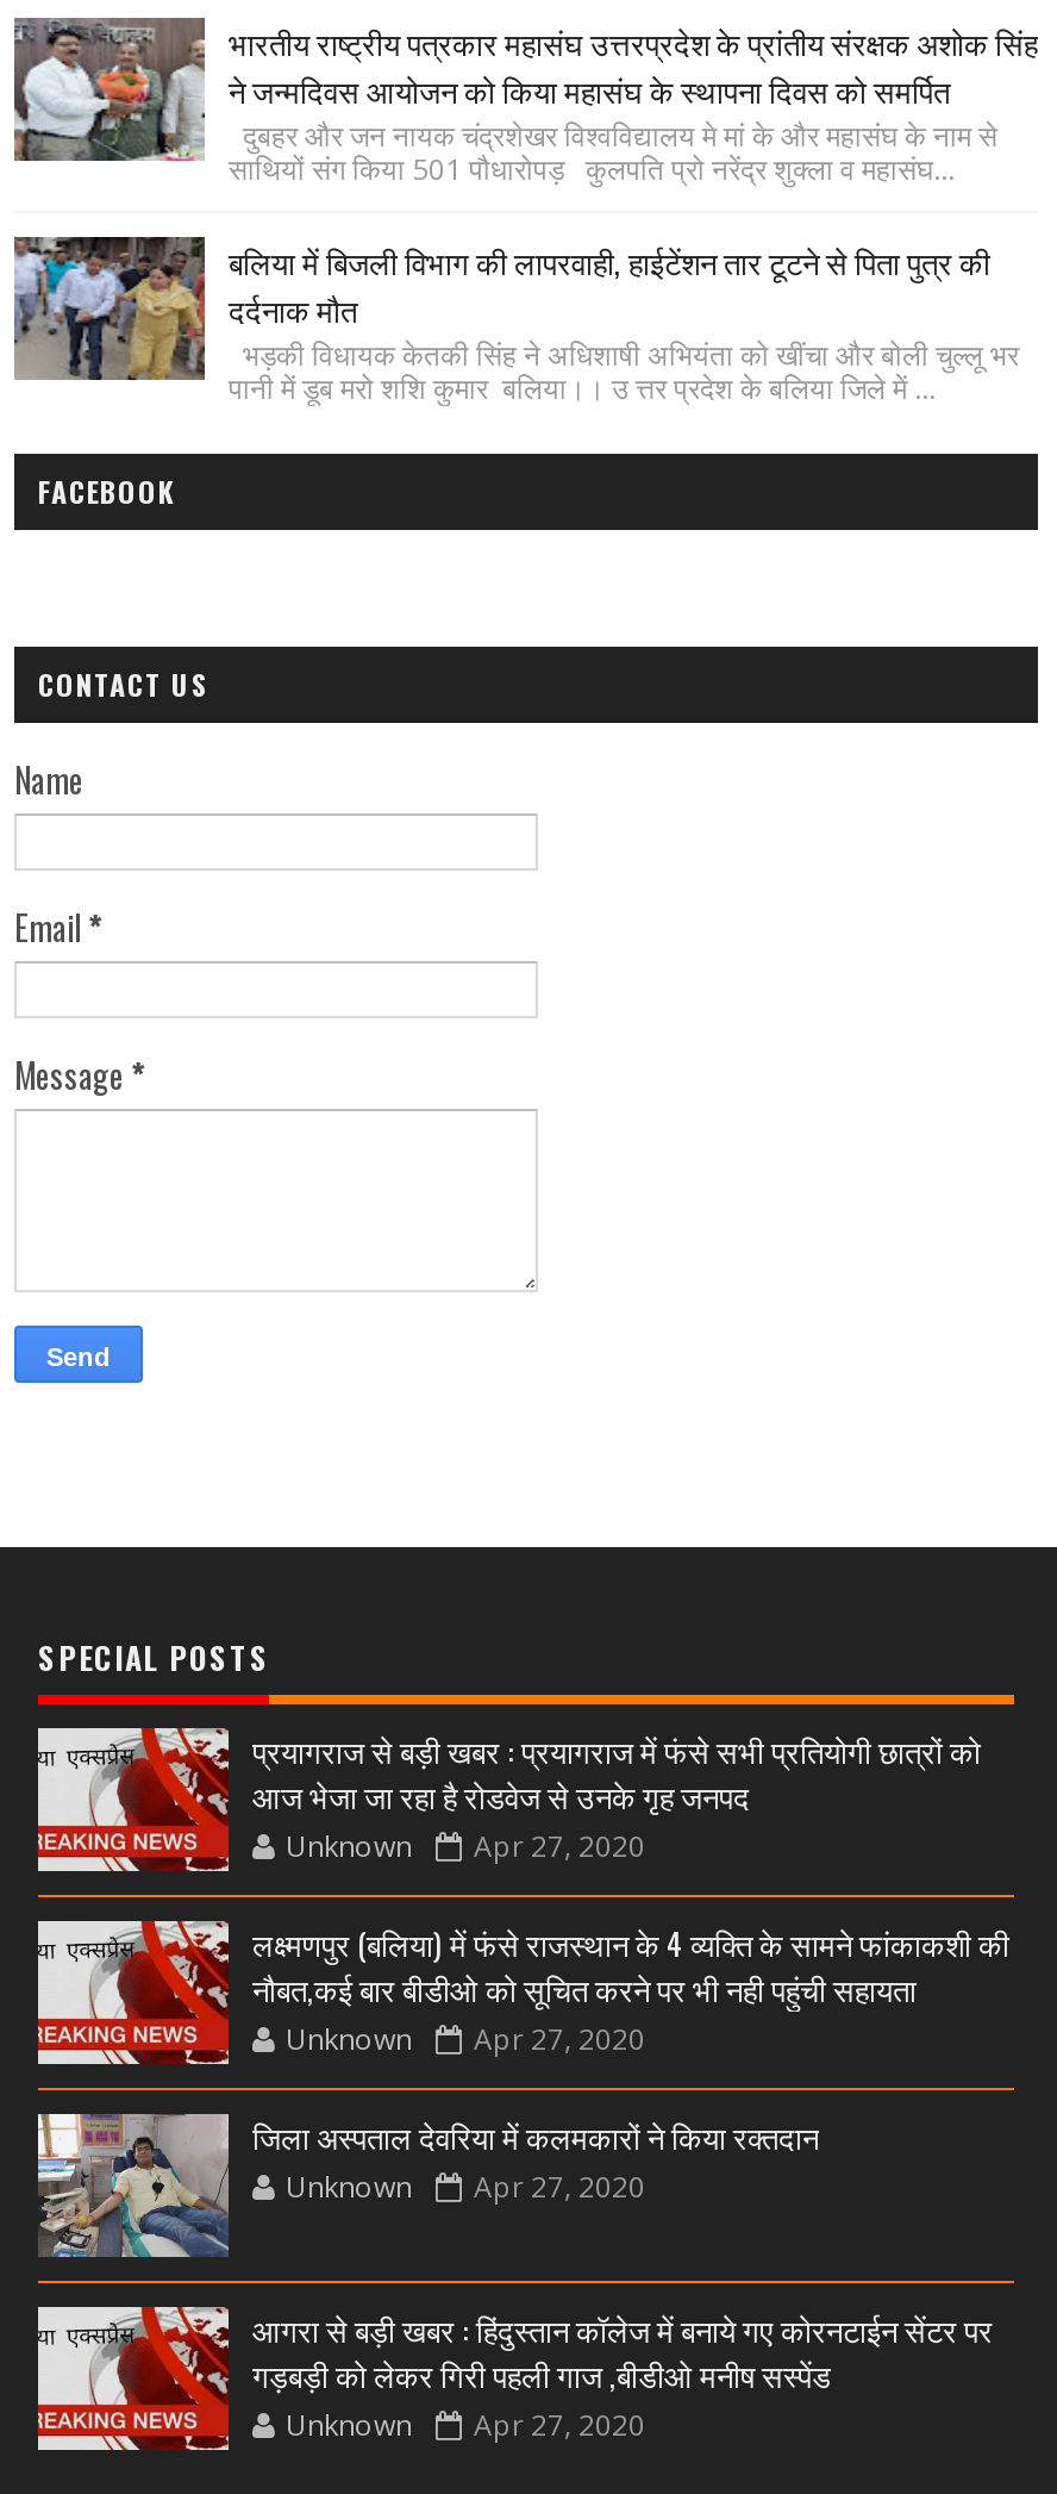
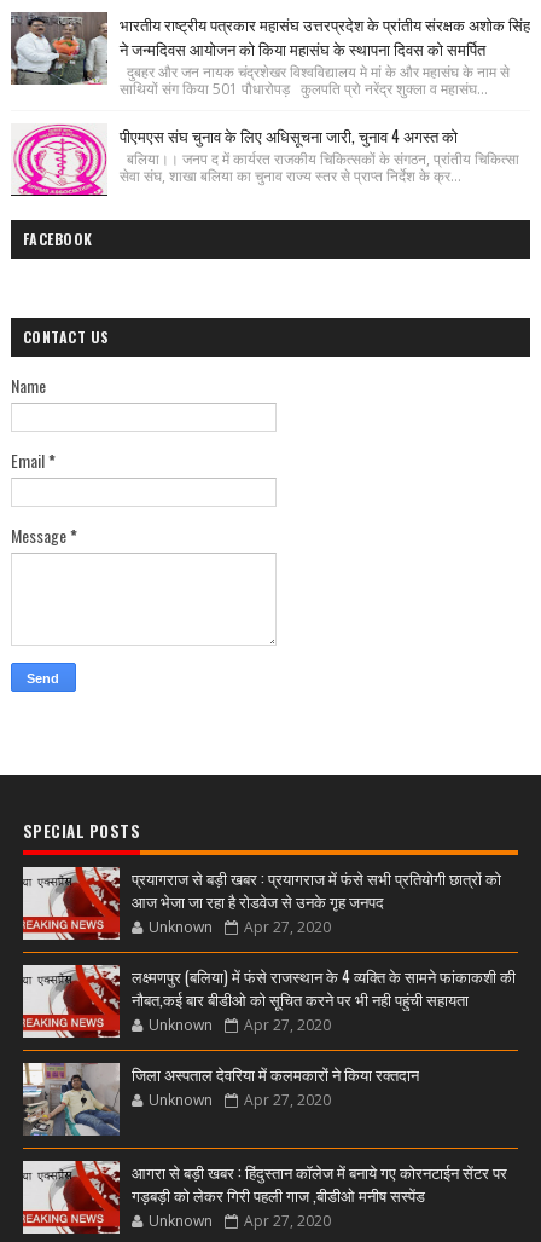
[12,235,1019,409] [image] | बलिया में बिजली विभाग की लापरवाही, हाईटेंशन तार टूटने से पिता पुत्र की | दर्दनाक मौत | भड़की विधायक केतकी सिंह ने अधिशाषी अभियंता को खींचा और बोली चुल्लू भर | पानी में डूब मरो शशि कुमार बलिया।। उ त्तर प्रदेश के बलिया जिले में ... -> [12,123,519,197] [image] | पीएमएस संघ चुनाव के लिए अधिसूचना जारी, चुनाव 4 अगस्त को | बलिया।। जनप द में कार्यरत राजकीय चिकित्सकों के संगठन, प्रांतीय चिकित्सा | सेवा संघ, शाखा बलिया का चुनाव राज्य स्तर से प्राप्त निर्देश के क्र...

